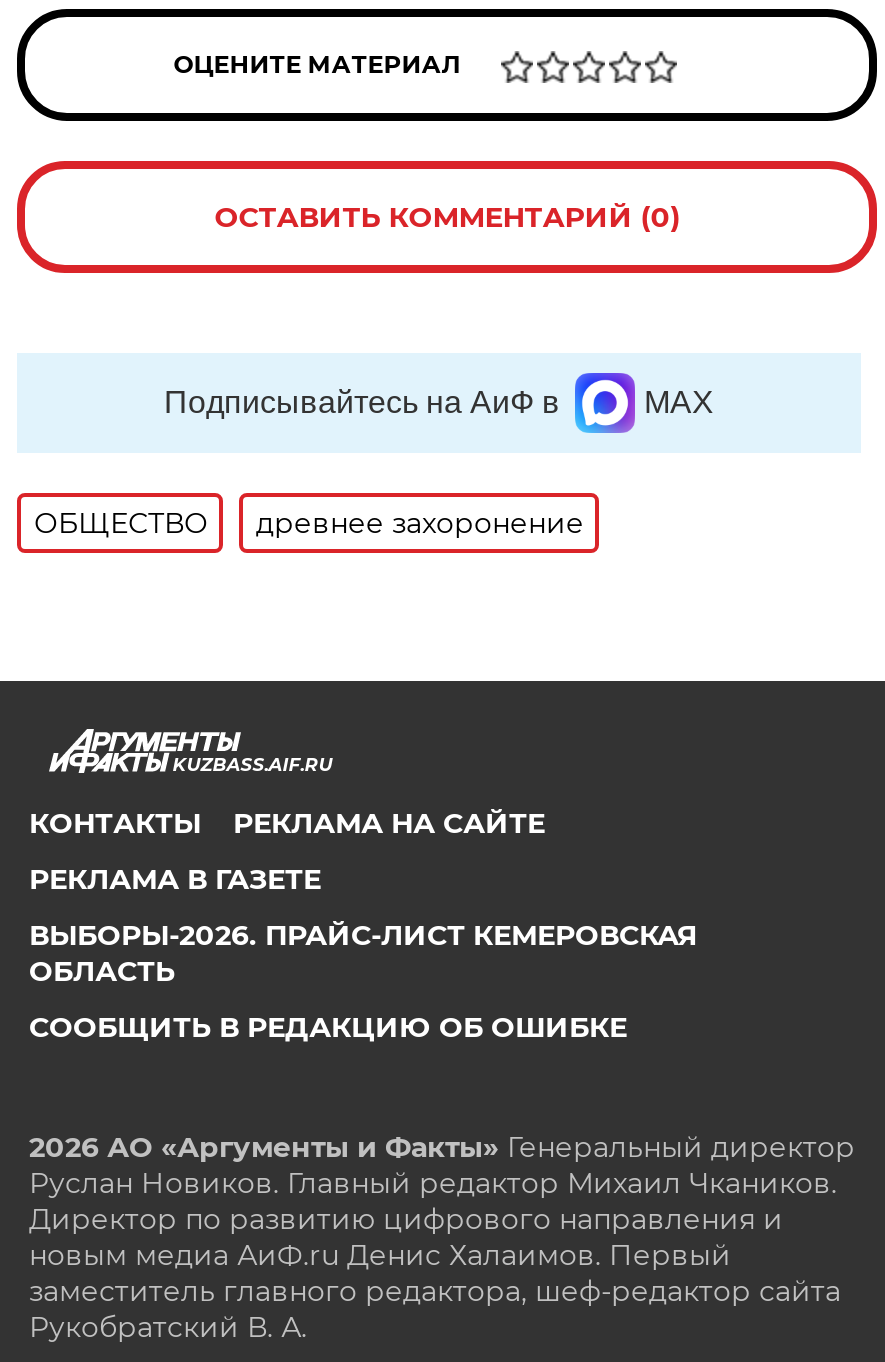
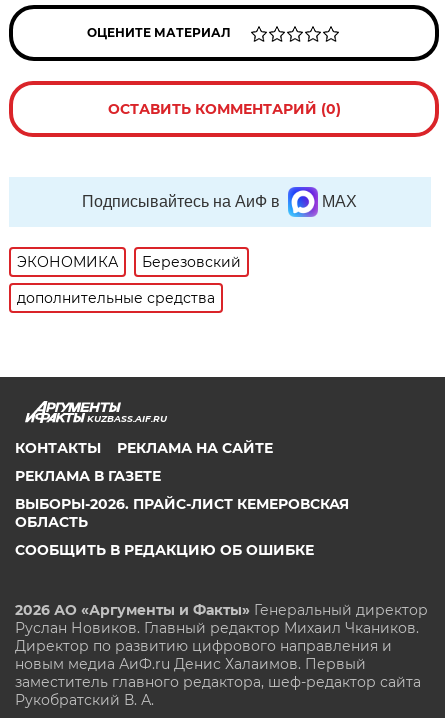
[34,505,584,541] ОБЩЕСТВО | древнее захоронение -> [17,253,241,307] ЭКОНОМИКА | Березовский | дополнительные средства

